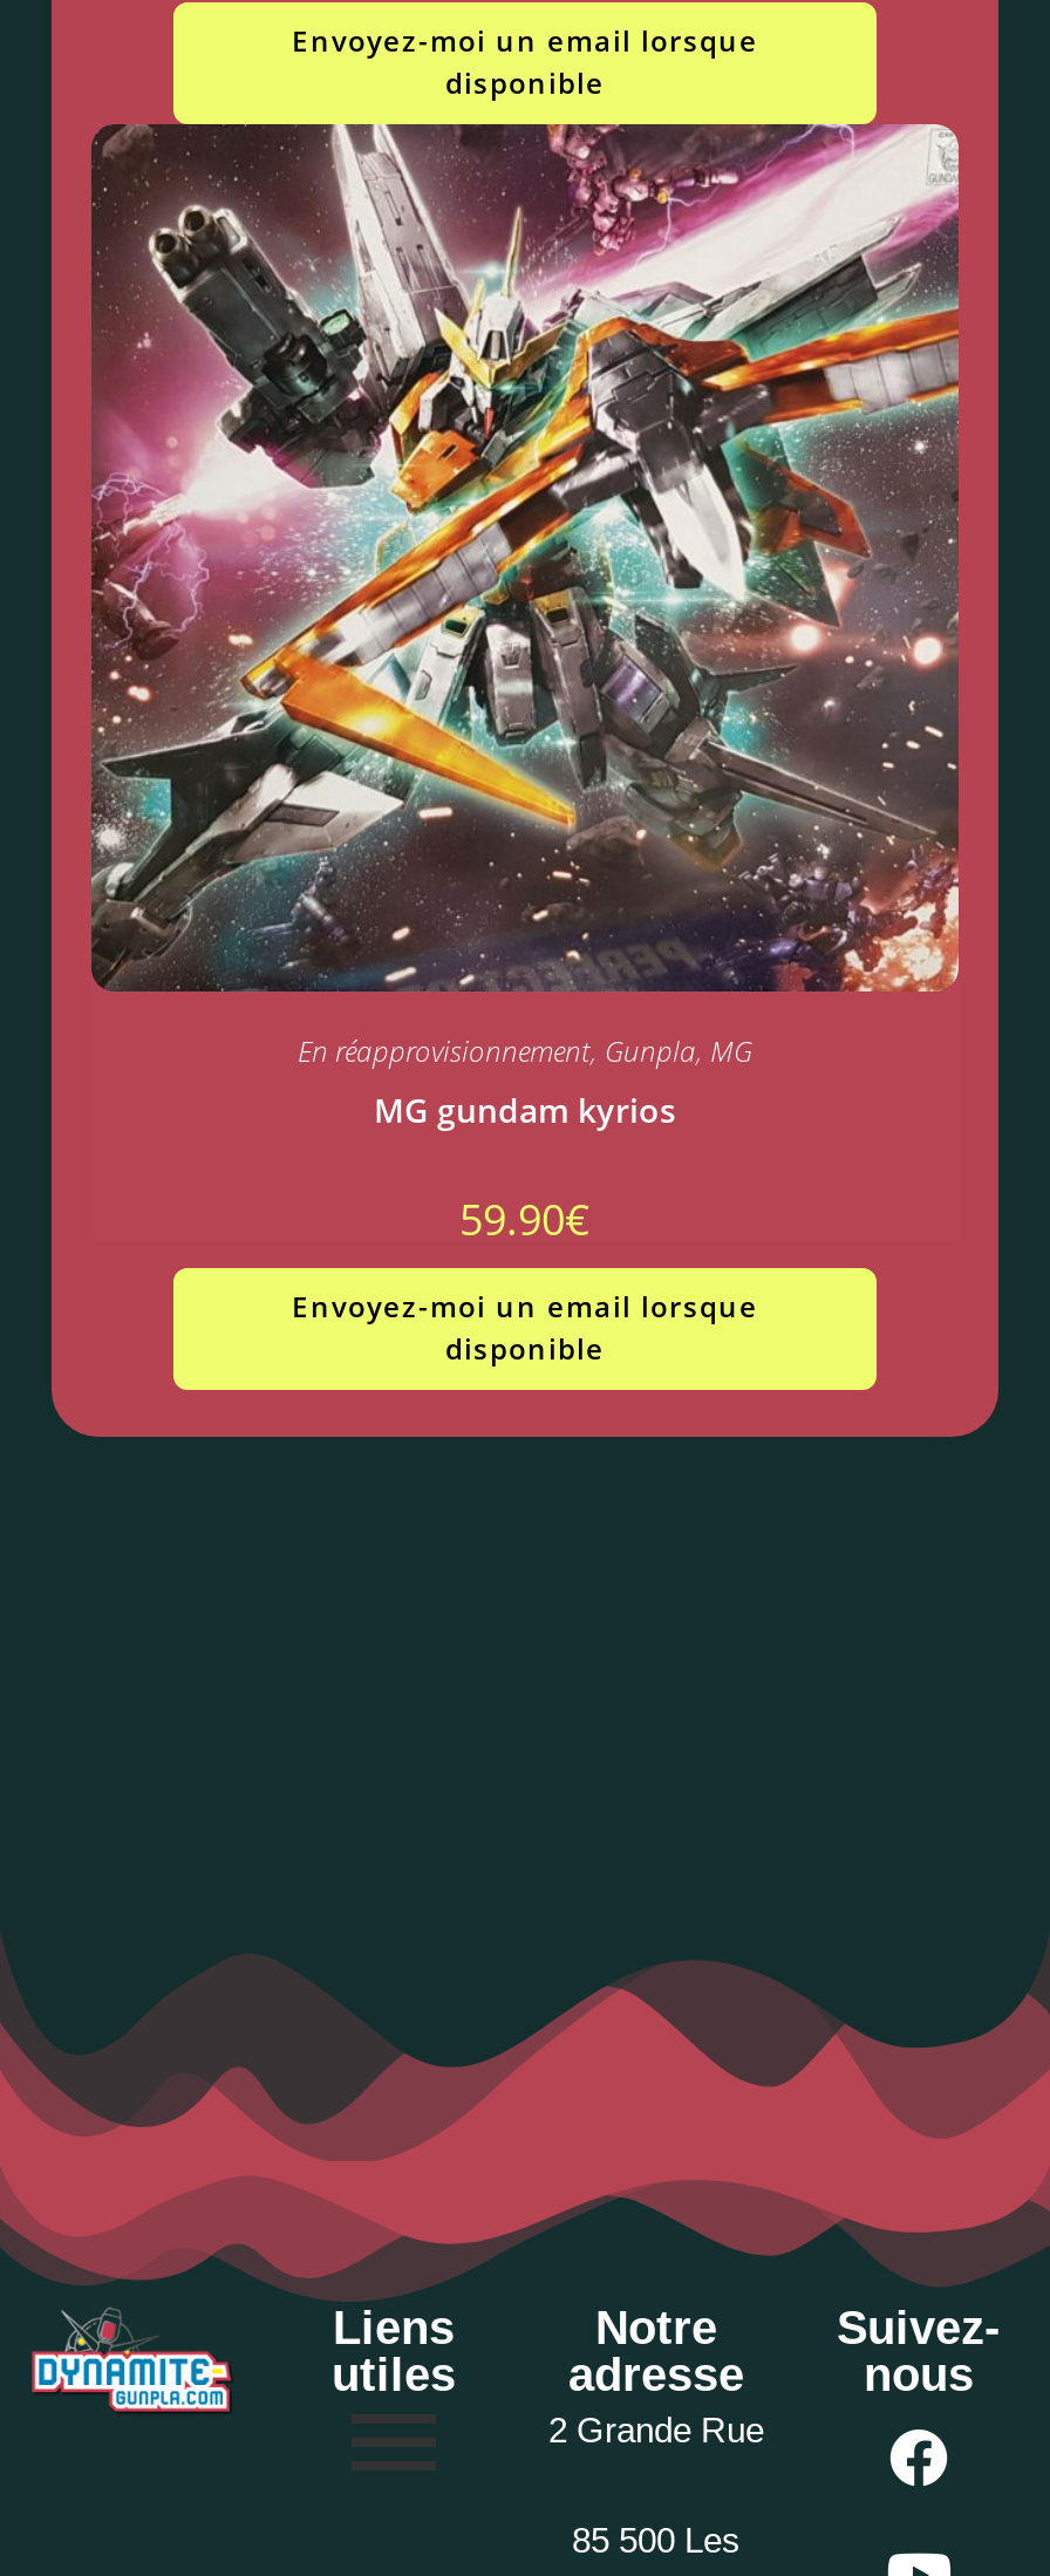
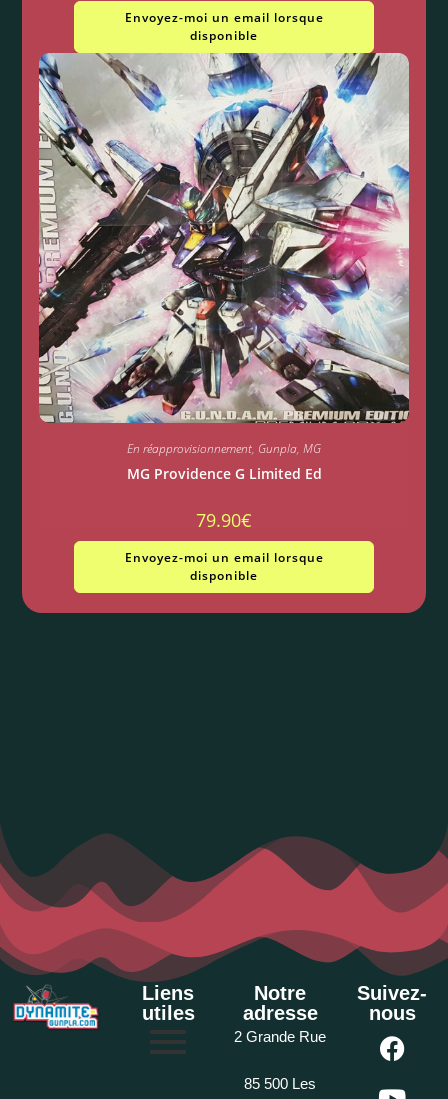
[89,122,961,994] [image] -> [38,52,410,424] [image]
[374,1089,676,1133] MG gundam kyrios -> [126,464,321,483] MG Providence G Limited Ed
[459,1192,591,1248] 59.90€ -> [196,508,252,532] 79.90€

